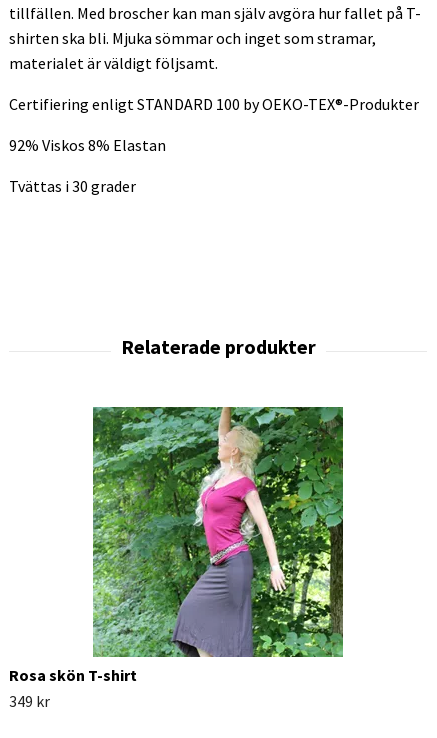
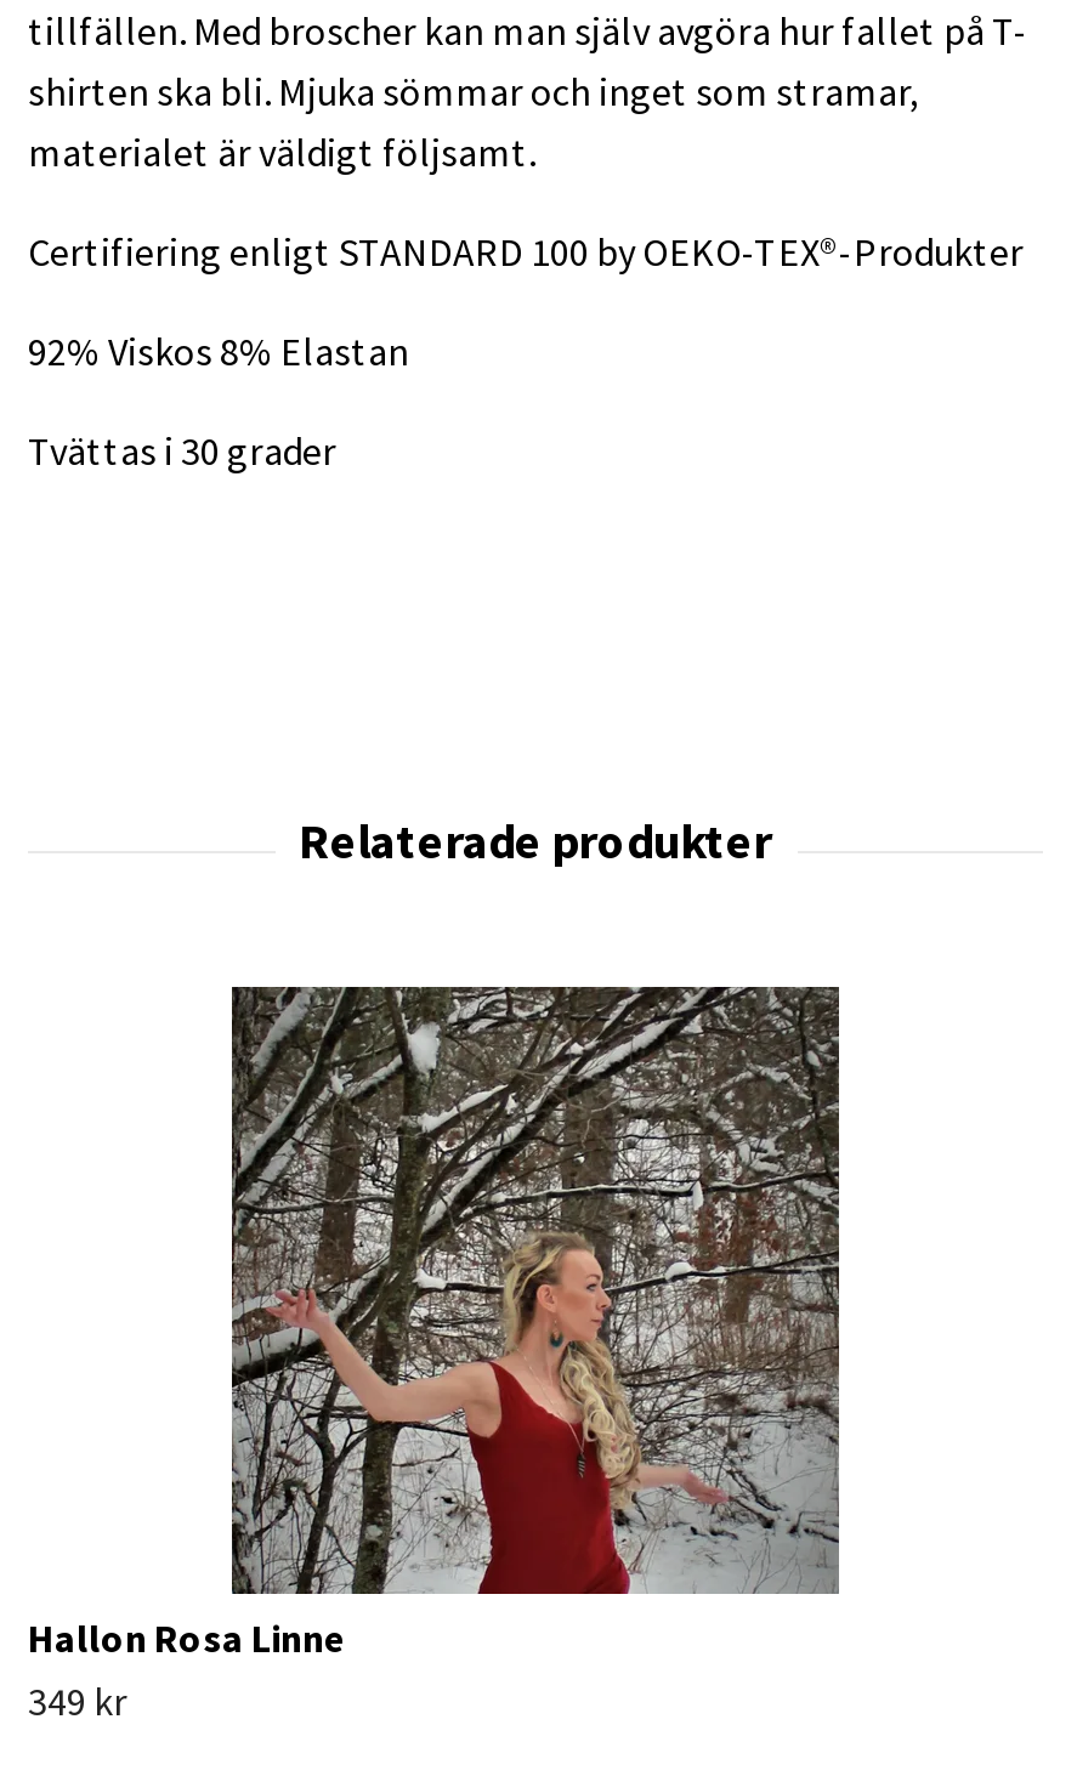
[9,406,344,685] [image] | Rosa skön T-shirt -> [28,986,841,1663] [image] | Hallon Rosa Linne

